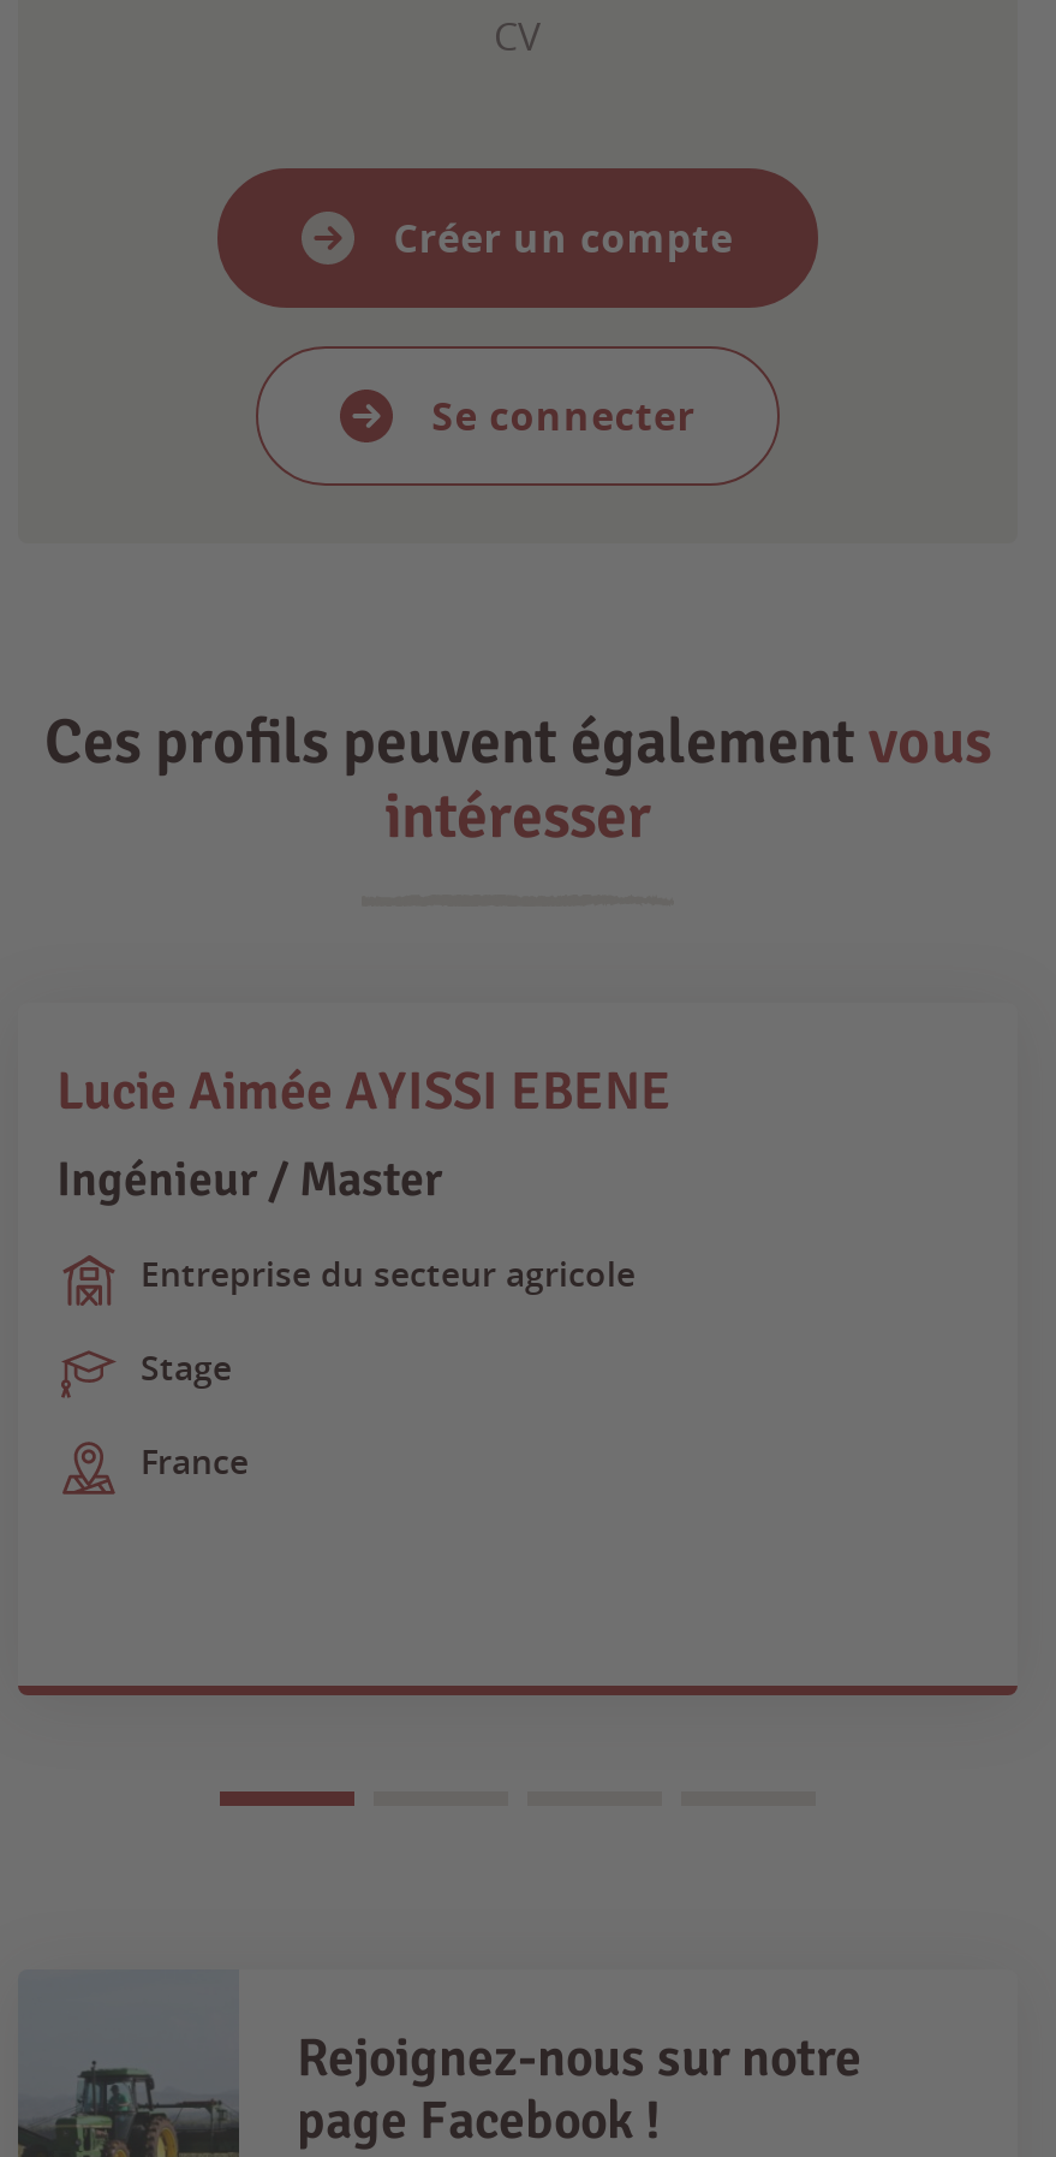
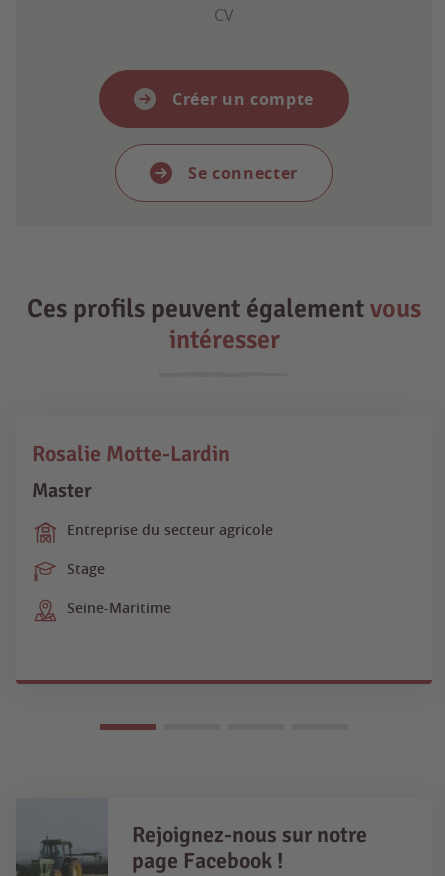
[56,1058,672,1210] Lucie Aimée AYISSI EBENE | Ingénieur / Master -> [32,440,230,503] Rosalie Motte-Lardin | Master
[141,1438,249,1484] France -> [67,598,171,617] Seine-Maritime

